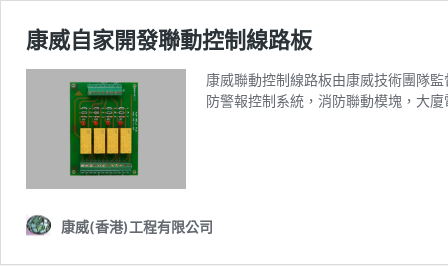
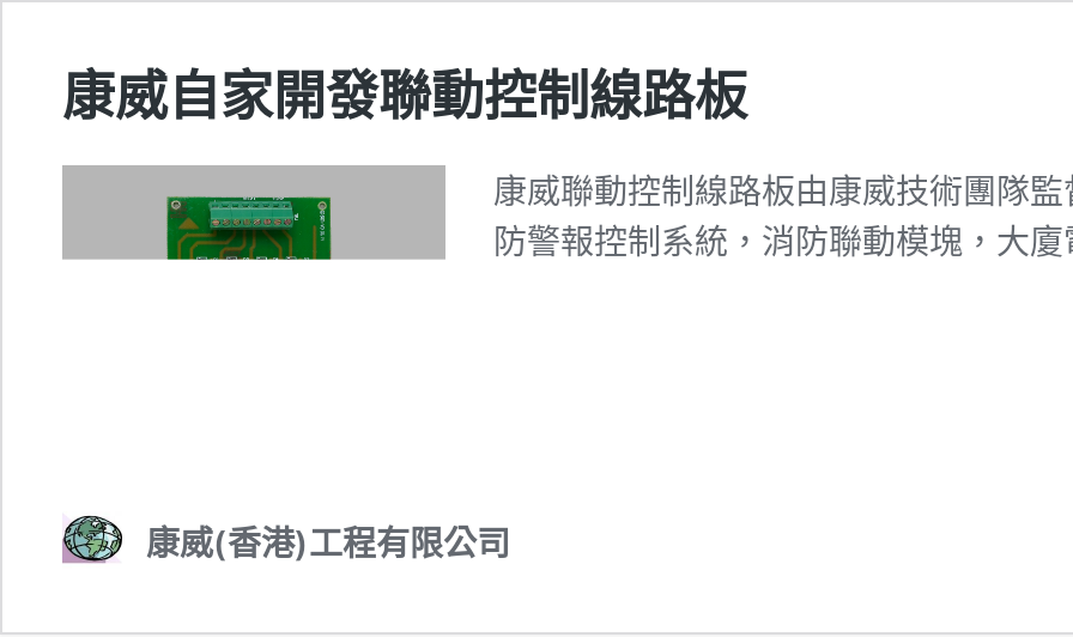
[26,108,186,189] [image] -> none

